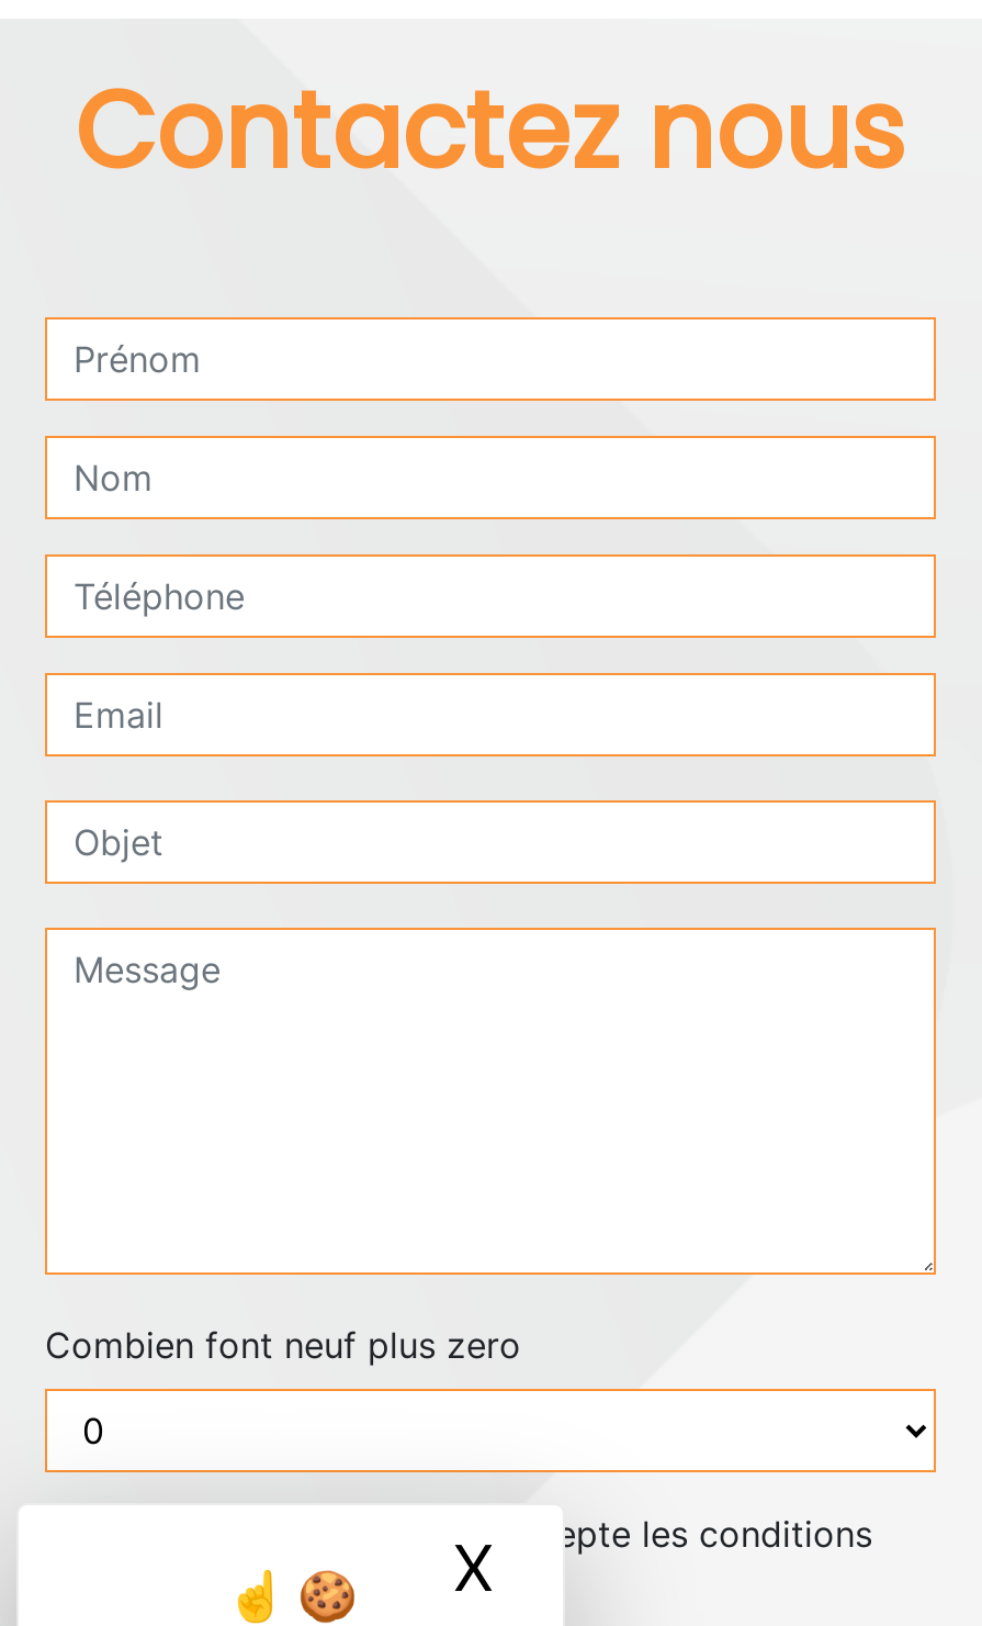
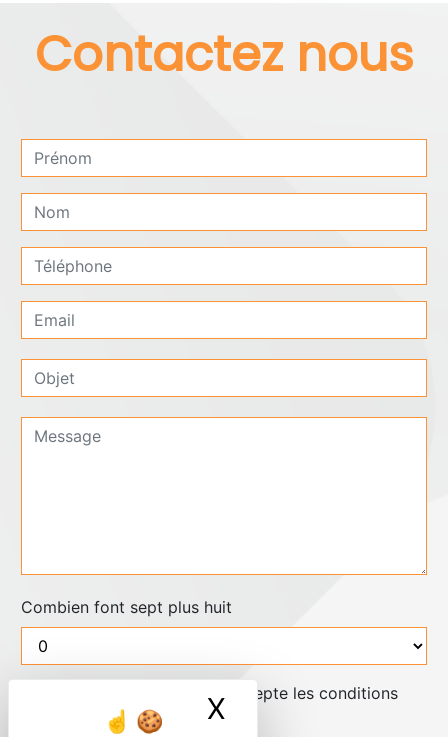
[45,1323,521,1367] Combien font neuf plus zero -> [21,597,232,617] Combien font sept plus huit

